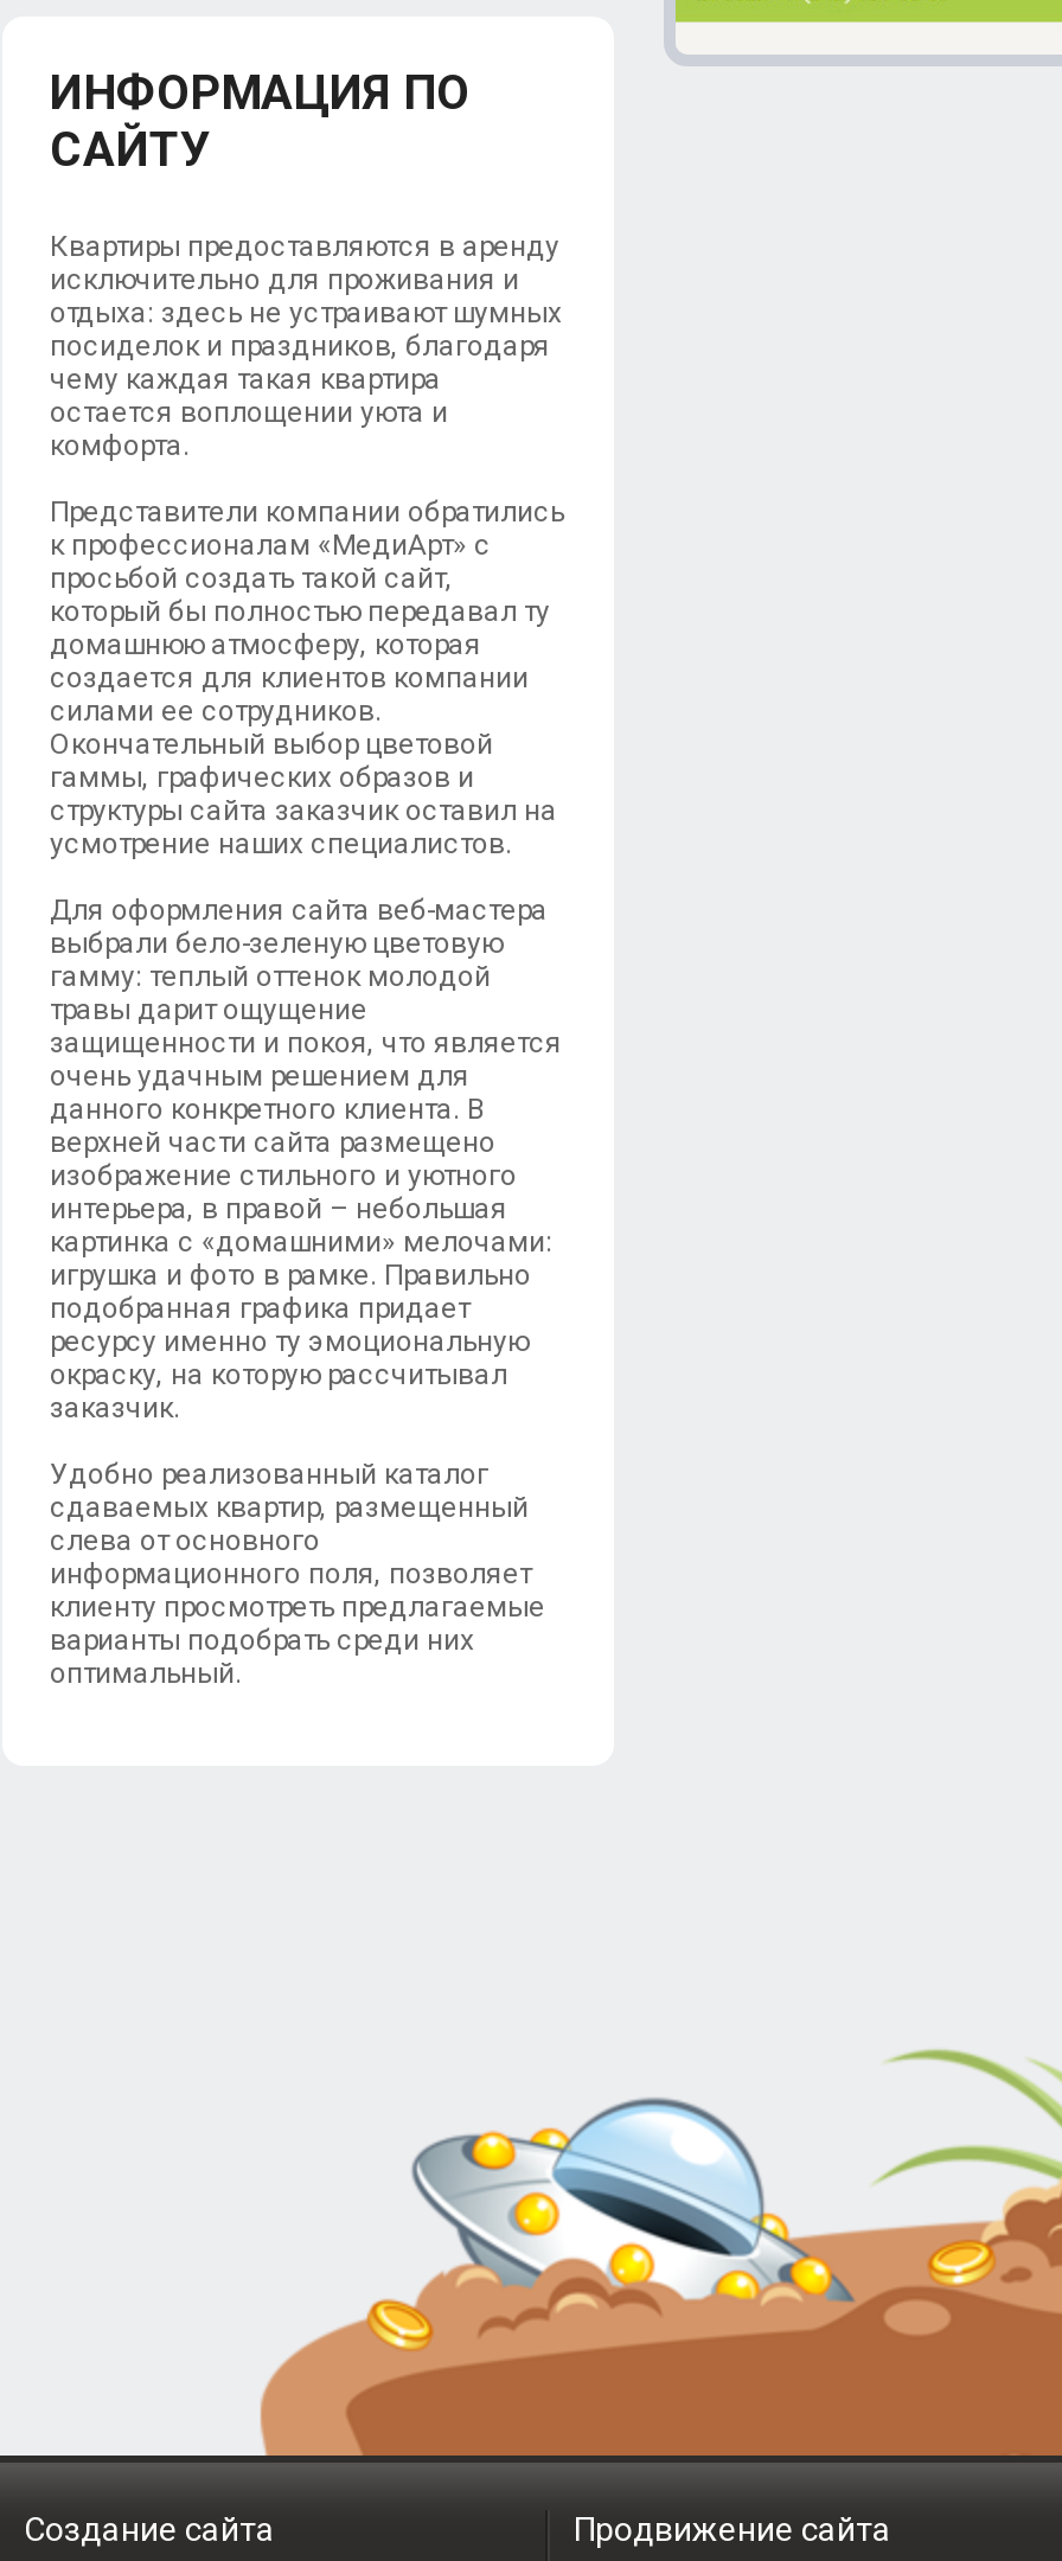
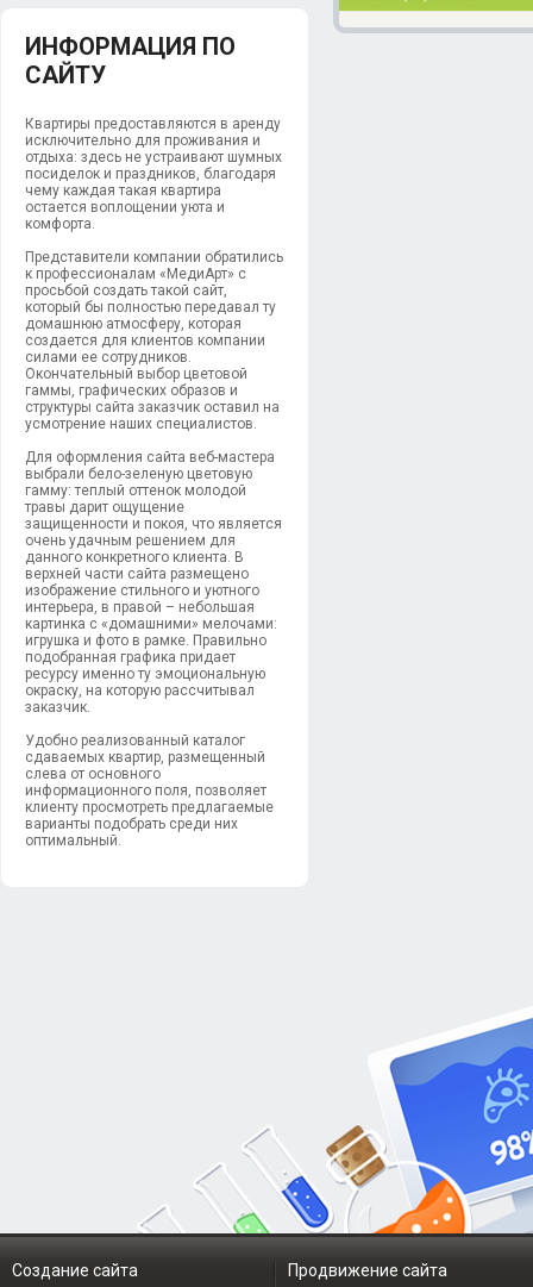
[258,2029,1055,2458] [image] -> [131,1018,529,1235] [image]

